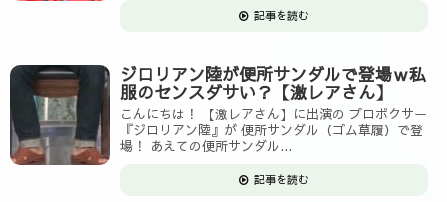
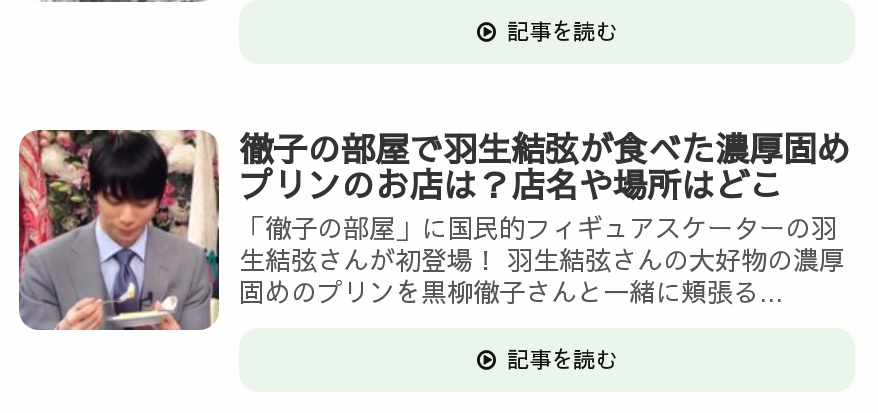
[9,62,427,166] [image] | ジロリアン陸が便所サンダルで登場ｗ私 | 服のセンスダサい？【激レアさん】 | こんにちは！ 【激レアさん】に出演の プロボクサー | 『ジロリアン陸』が 便所サンダル（ゴム草履）で登 | 場！ あえての便所サンダル... -> [17,124,851,332] [image] | 徹子の部屋で羽生結弦が食べた濃厚固め | プリンのお店は？店名や場所はどこ | 「徹子の部屋」に国民的フィギュアスケーターの羽 | 生結弦さんが初登場！ 羽生結弦さんの大好物の濃厚 | 固めのプリンを黒柳徹子さんと一緒に頬張る...

